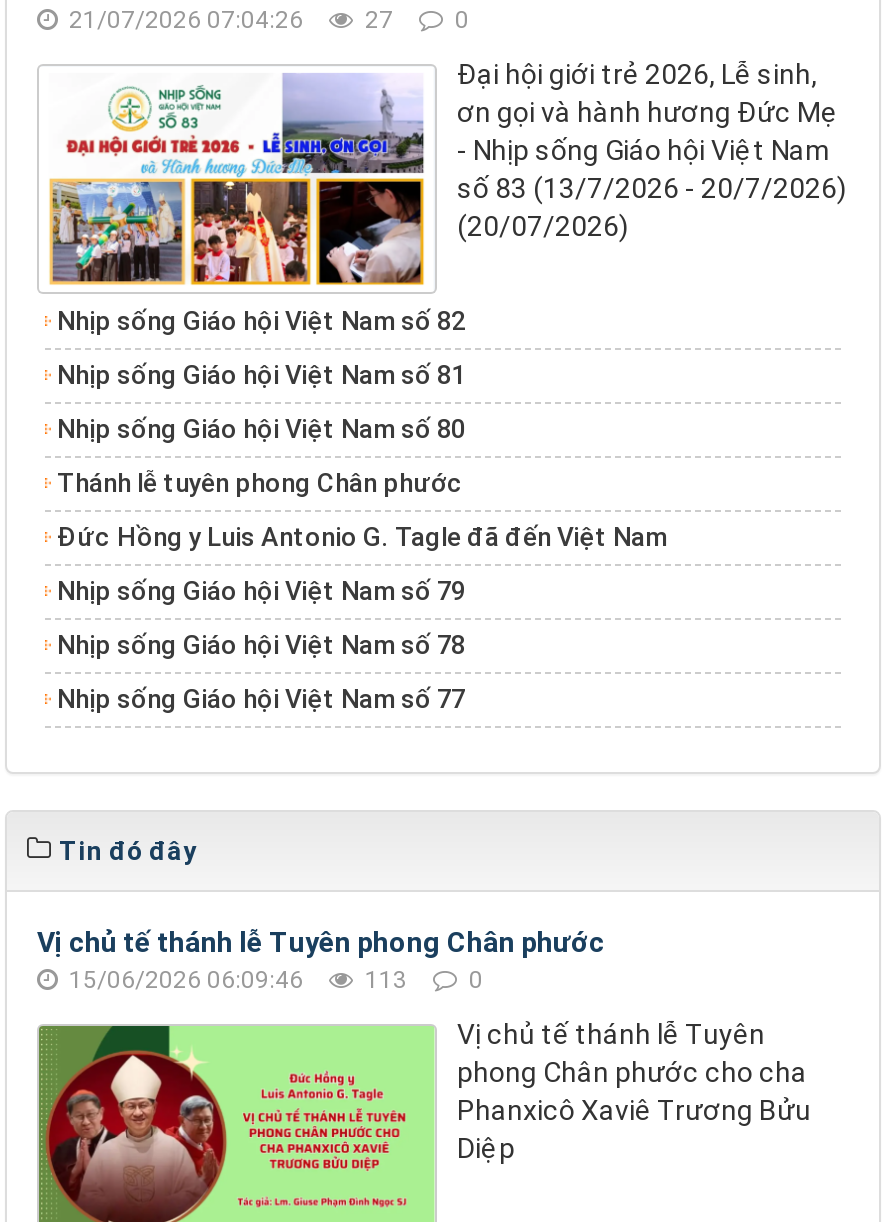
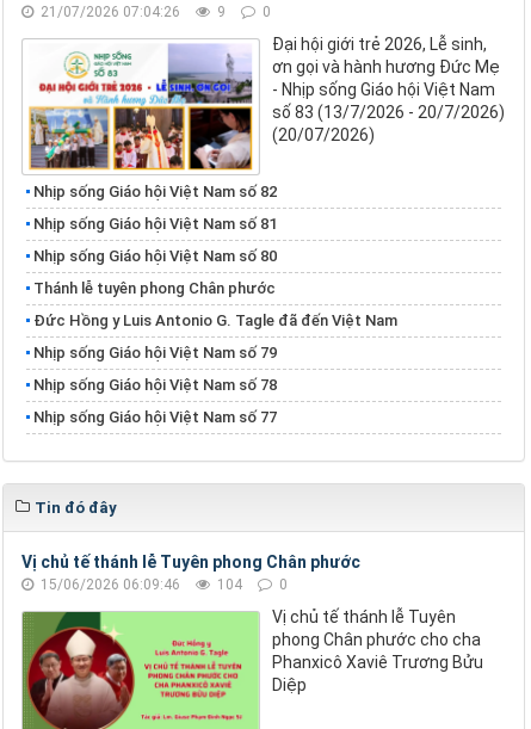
[63,6,469,34] 21/07/2026 07:04:26 27 0 -> [37,4,271,20] 21/07/2026 07:04:26 9 0
[63,966,483,994] 15/06/2026 06:09:46 113 0 -> [37,576,288,593] 15/06/2026 06:09:46 104 0

